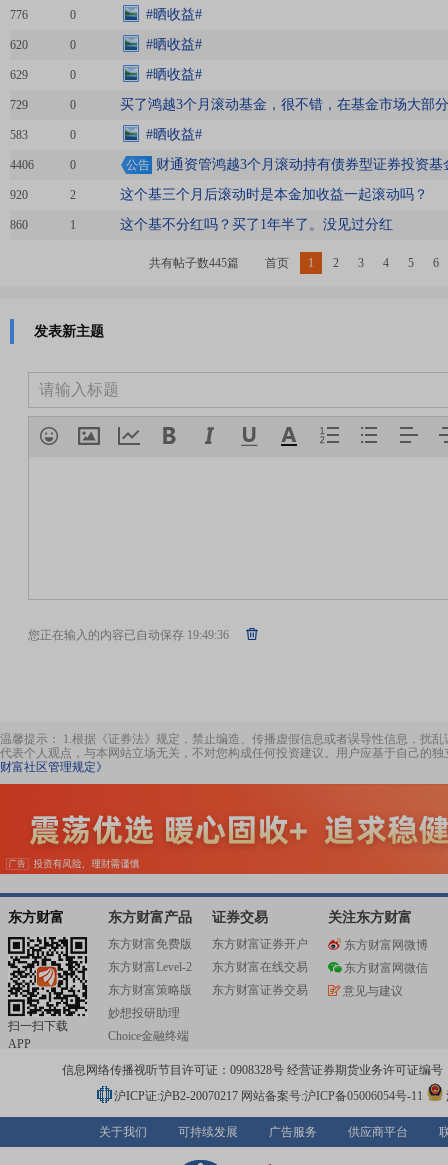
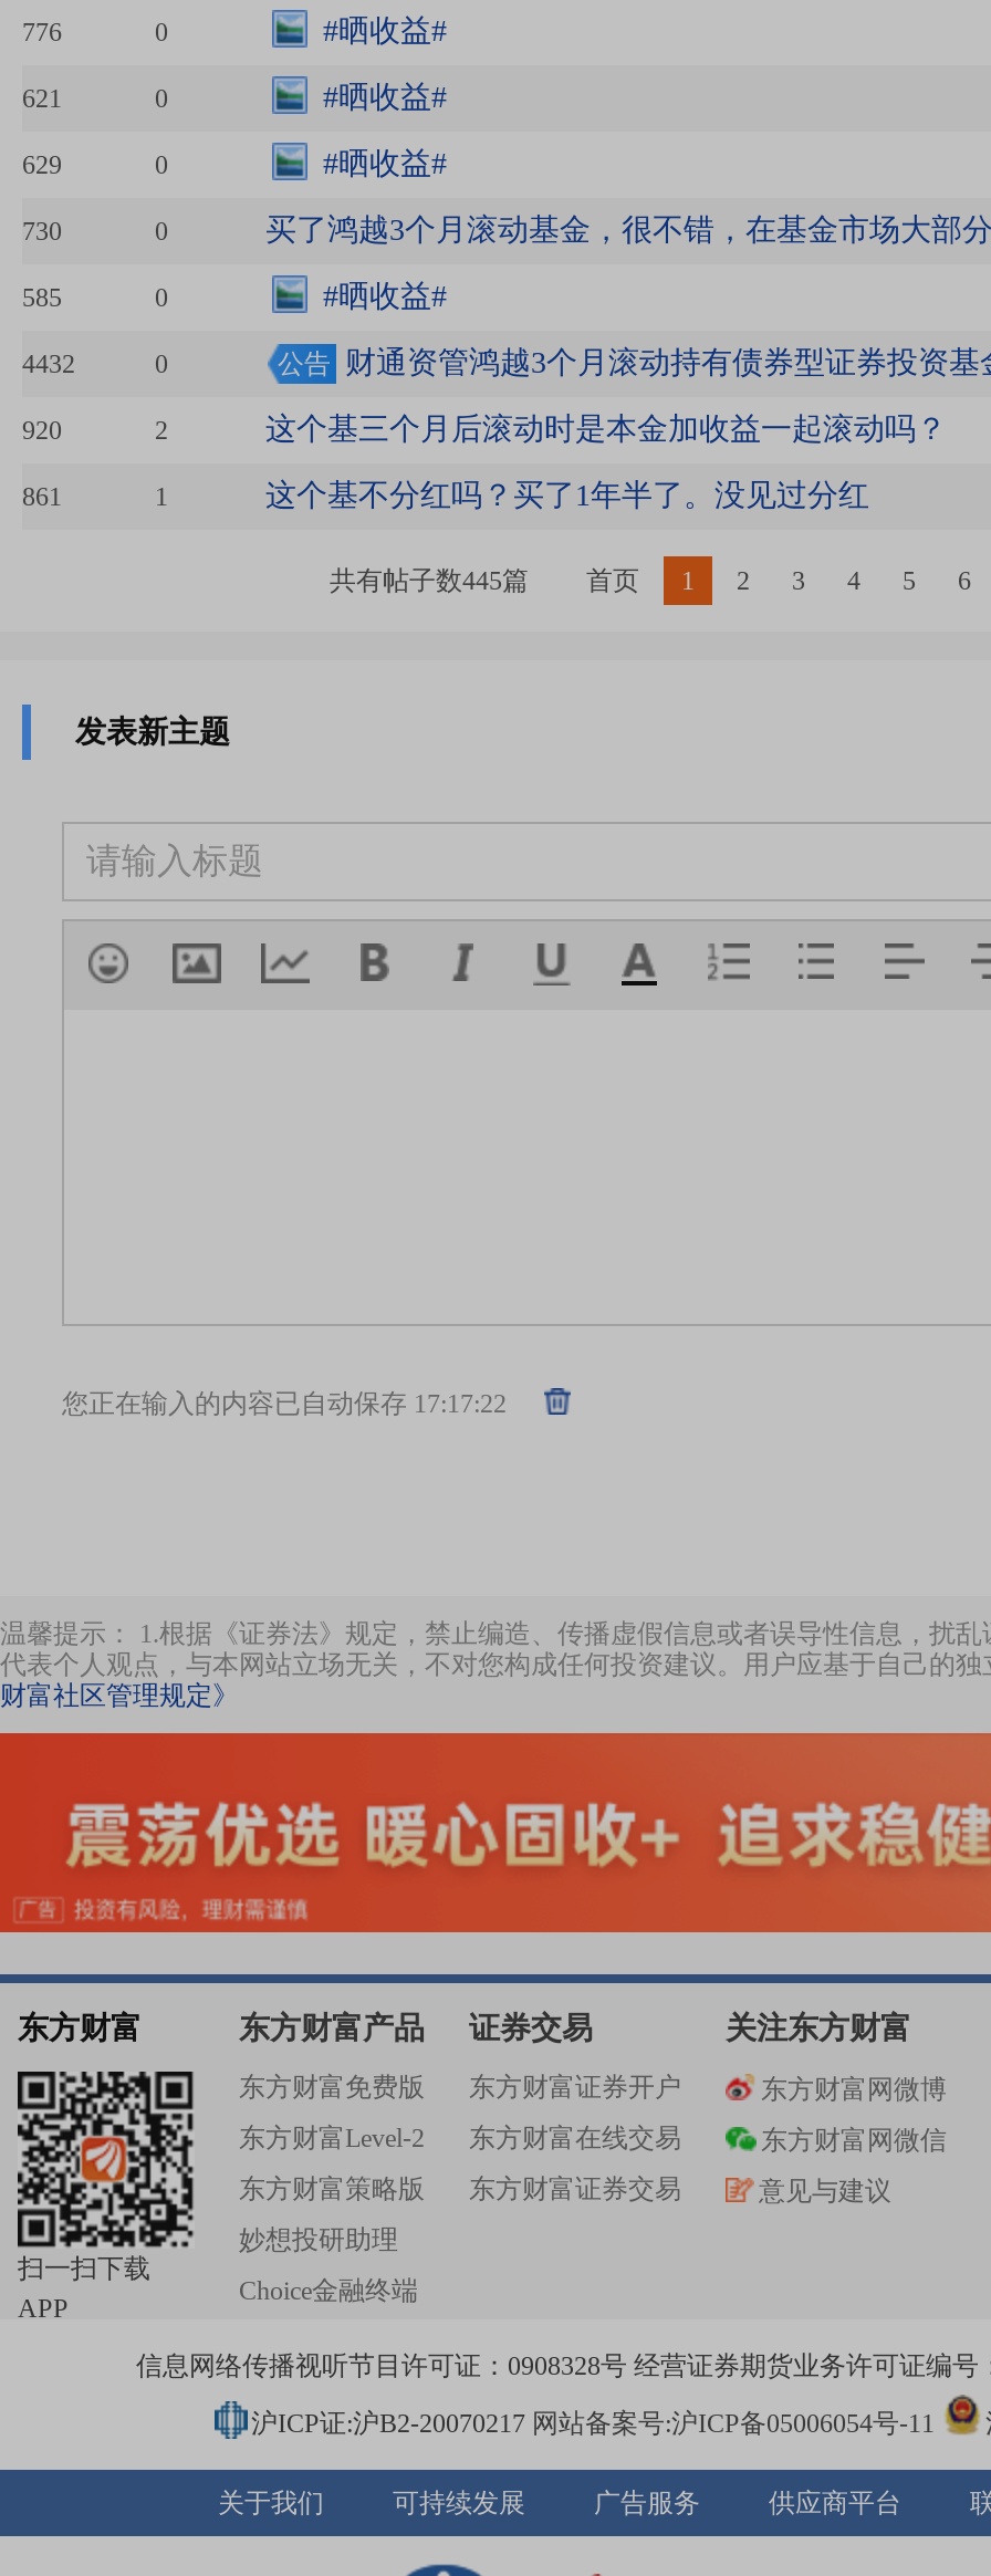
[10,38,28,52] 620 -> [22,83,62,114] 621
[10,98,28,112] 729 -> [22,216,62,247] 730
[10,128,28,142] 583 -> [22,282,62,313] 585
[10,158,34,172] 4406 -> [22,348,75,379] 4432
[10,218,28,232] 860 -> [22,481,62,512] 861
[28,628,229,642] 您正在输入的内容已自动保存19:49:36 -> [62,1388,507,1419] 您正在输入的内容已自动保存17:17:22

